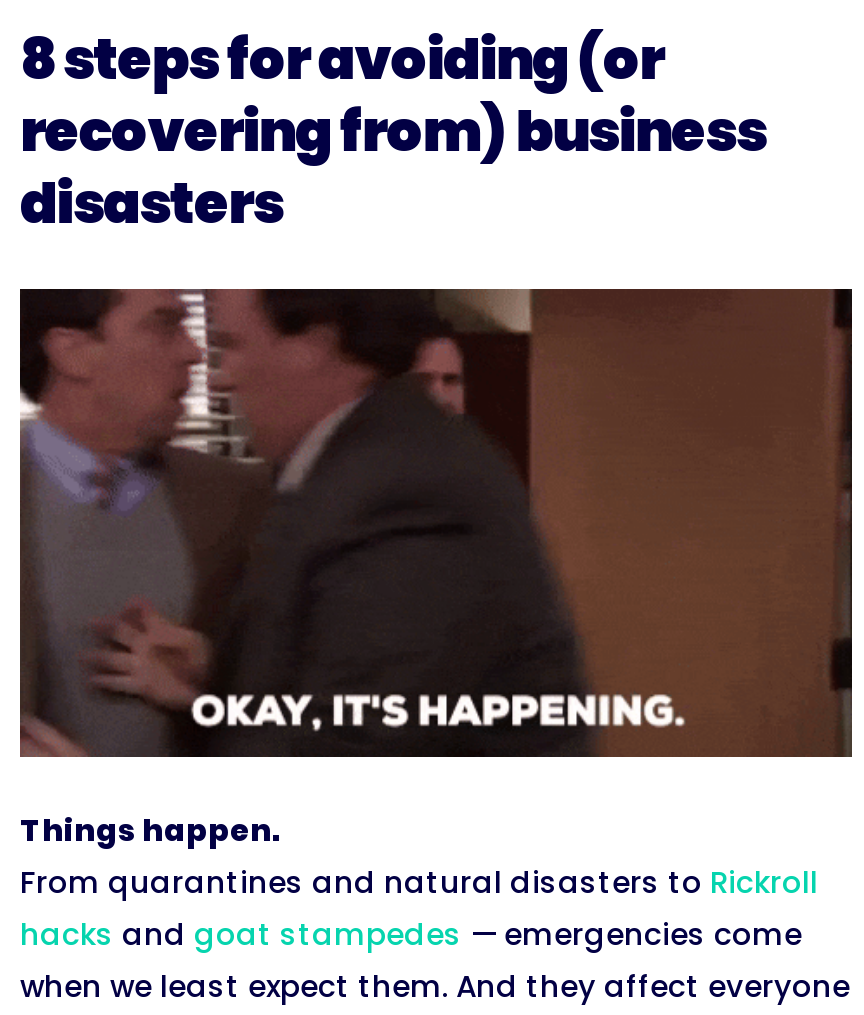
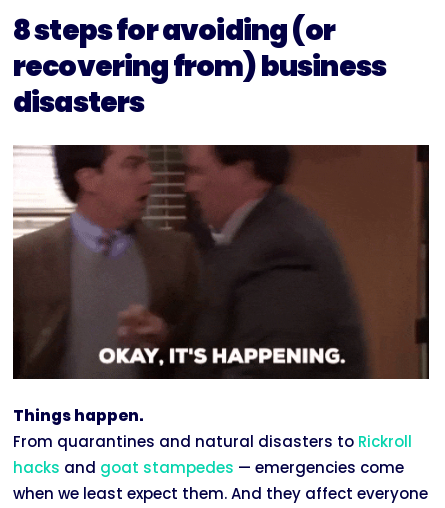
[18,287,734,757] [image] -> [12,144,371,380] [image]

